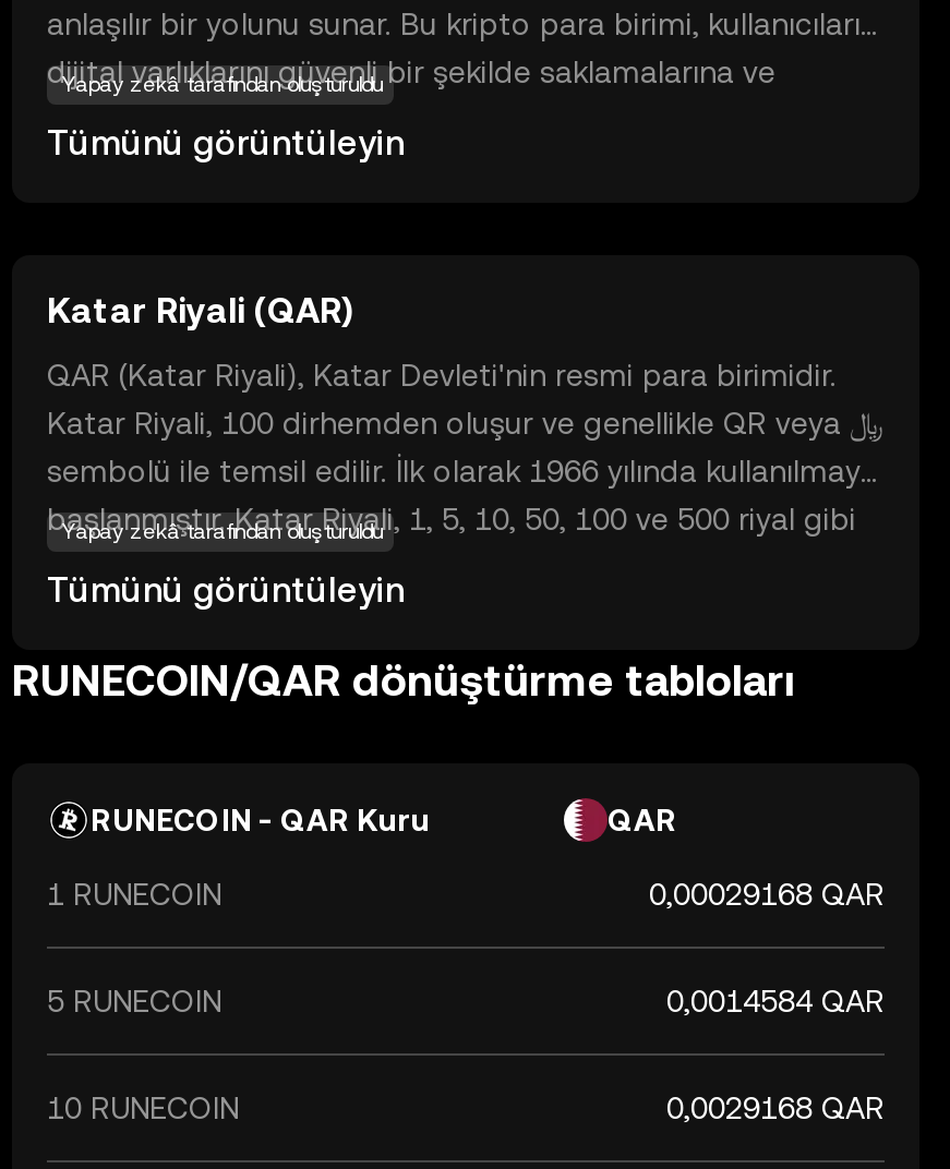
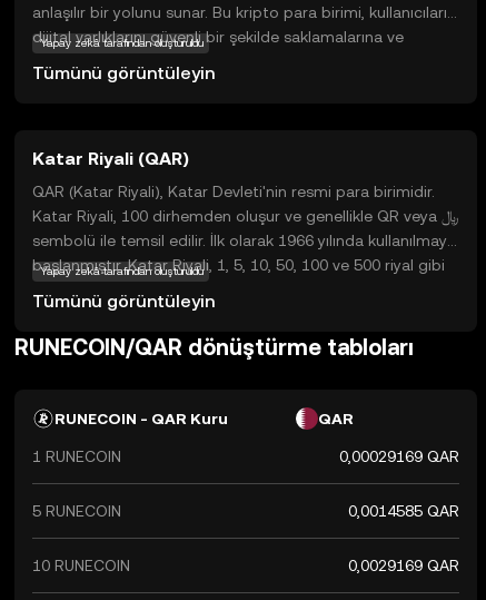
[649,877,885,912] 0,00029168 QAR -> [339,447,459,465] 0,00029169 QAR
[666,984,885,1019] 0,0014584 QAR -> [348,502,459,520] 0,0014585 QAR
[666,1090,885,1125] 0,0029168 QAR -> [348,557,459,574] 0,0029169 QAR

